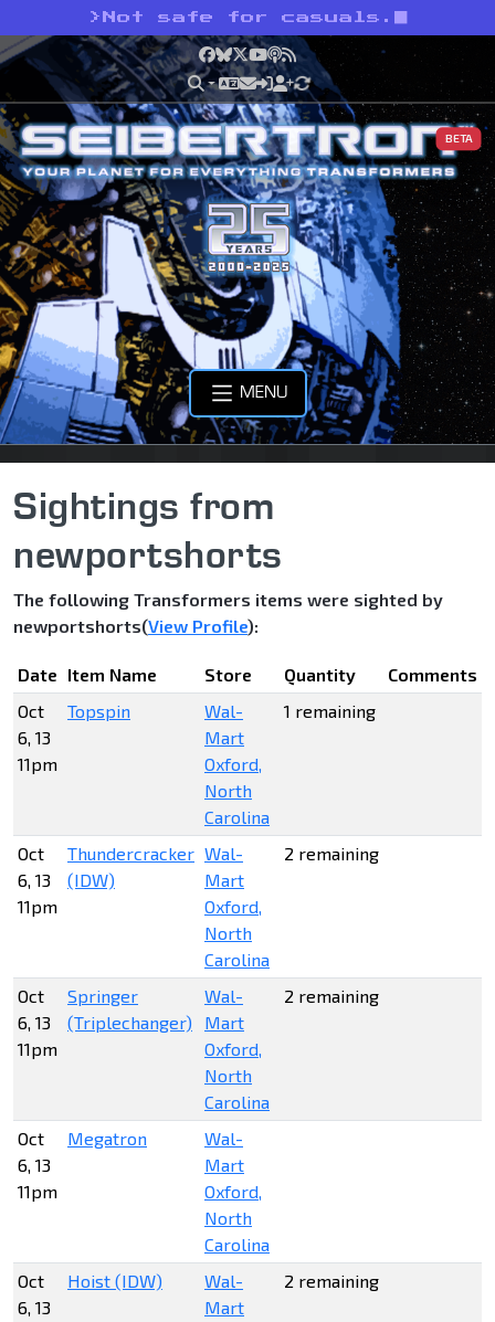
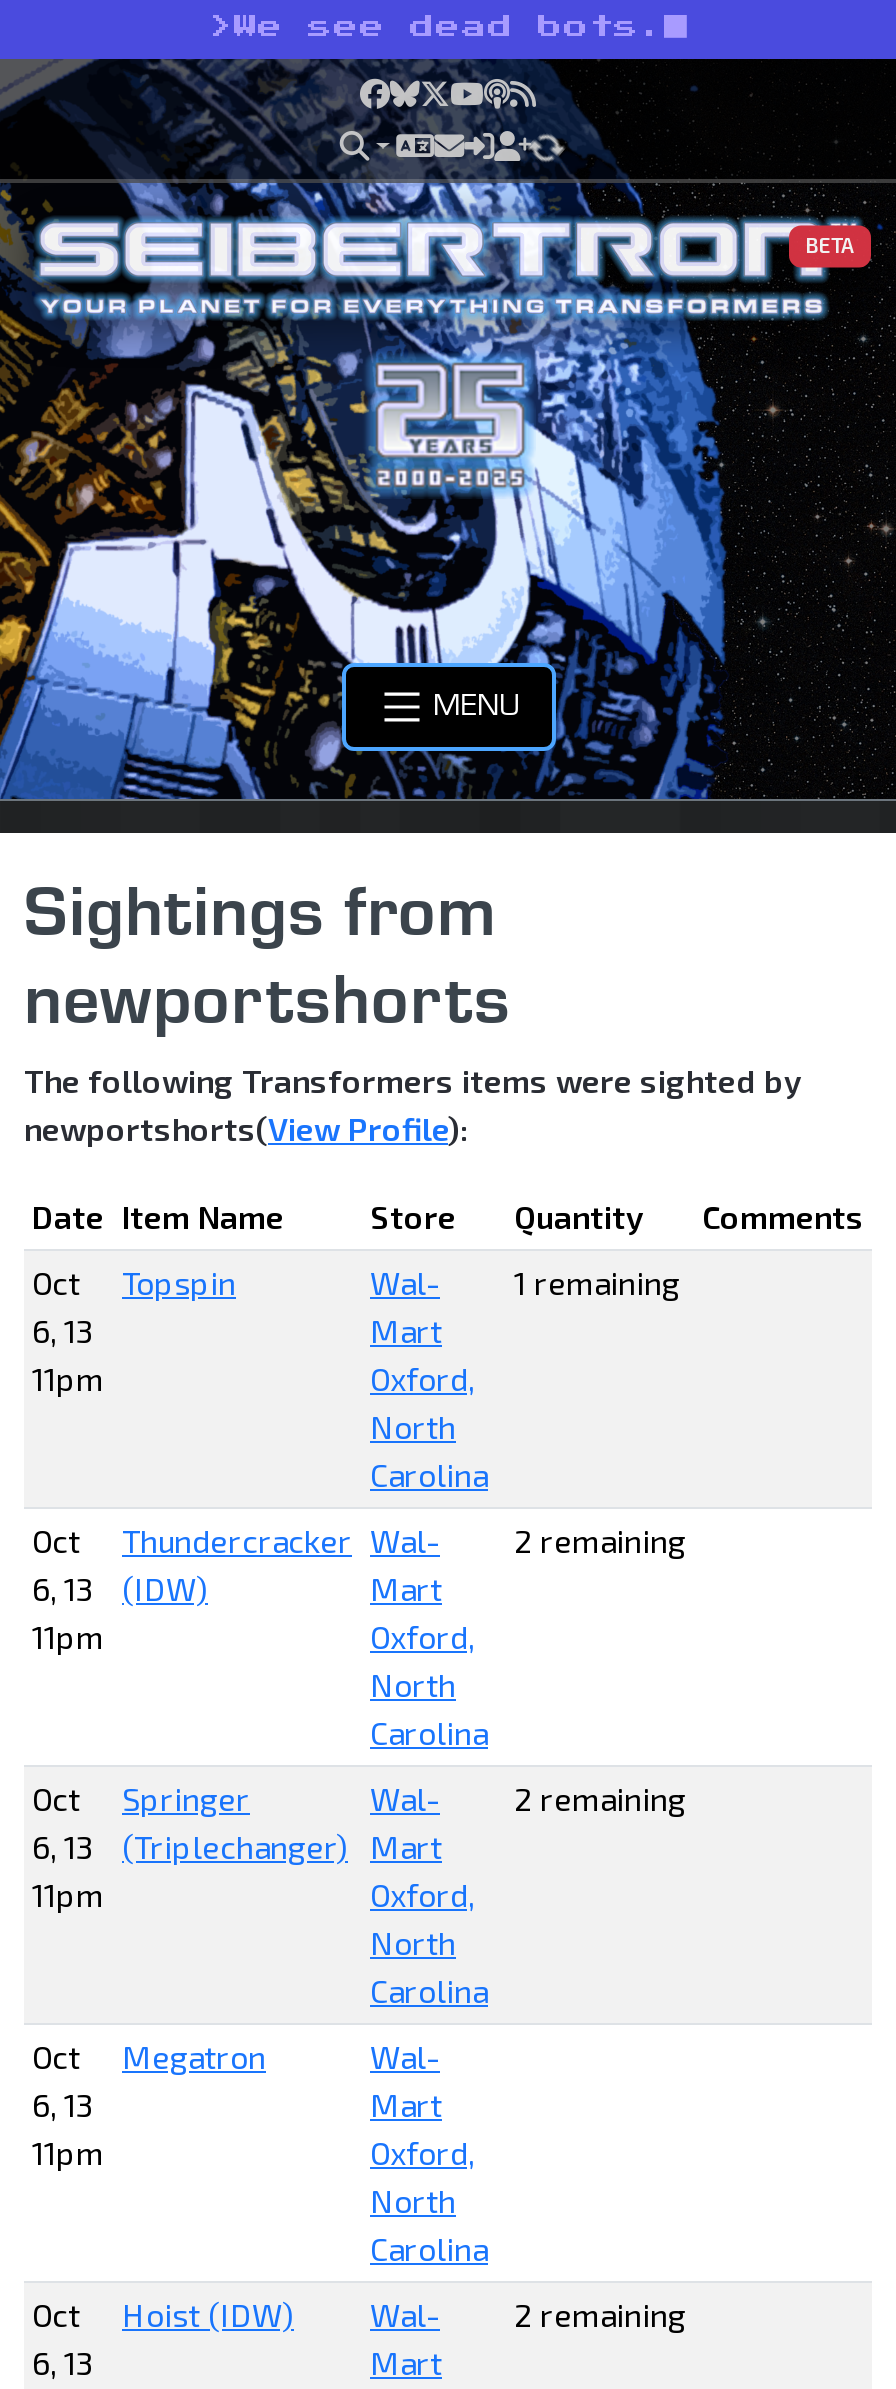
[89,11,394,24] > Not safe for casuals. -> [210,15,664,39] > We see dead bots.

